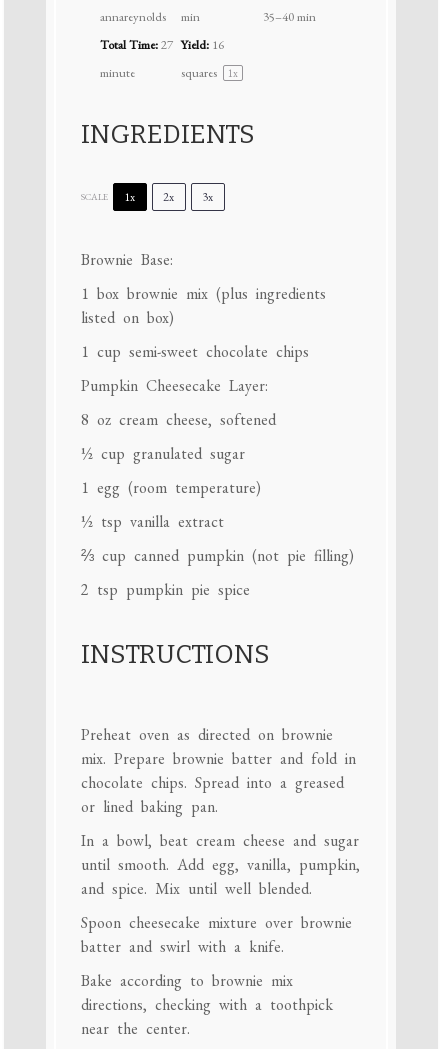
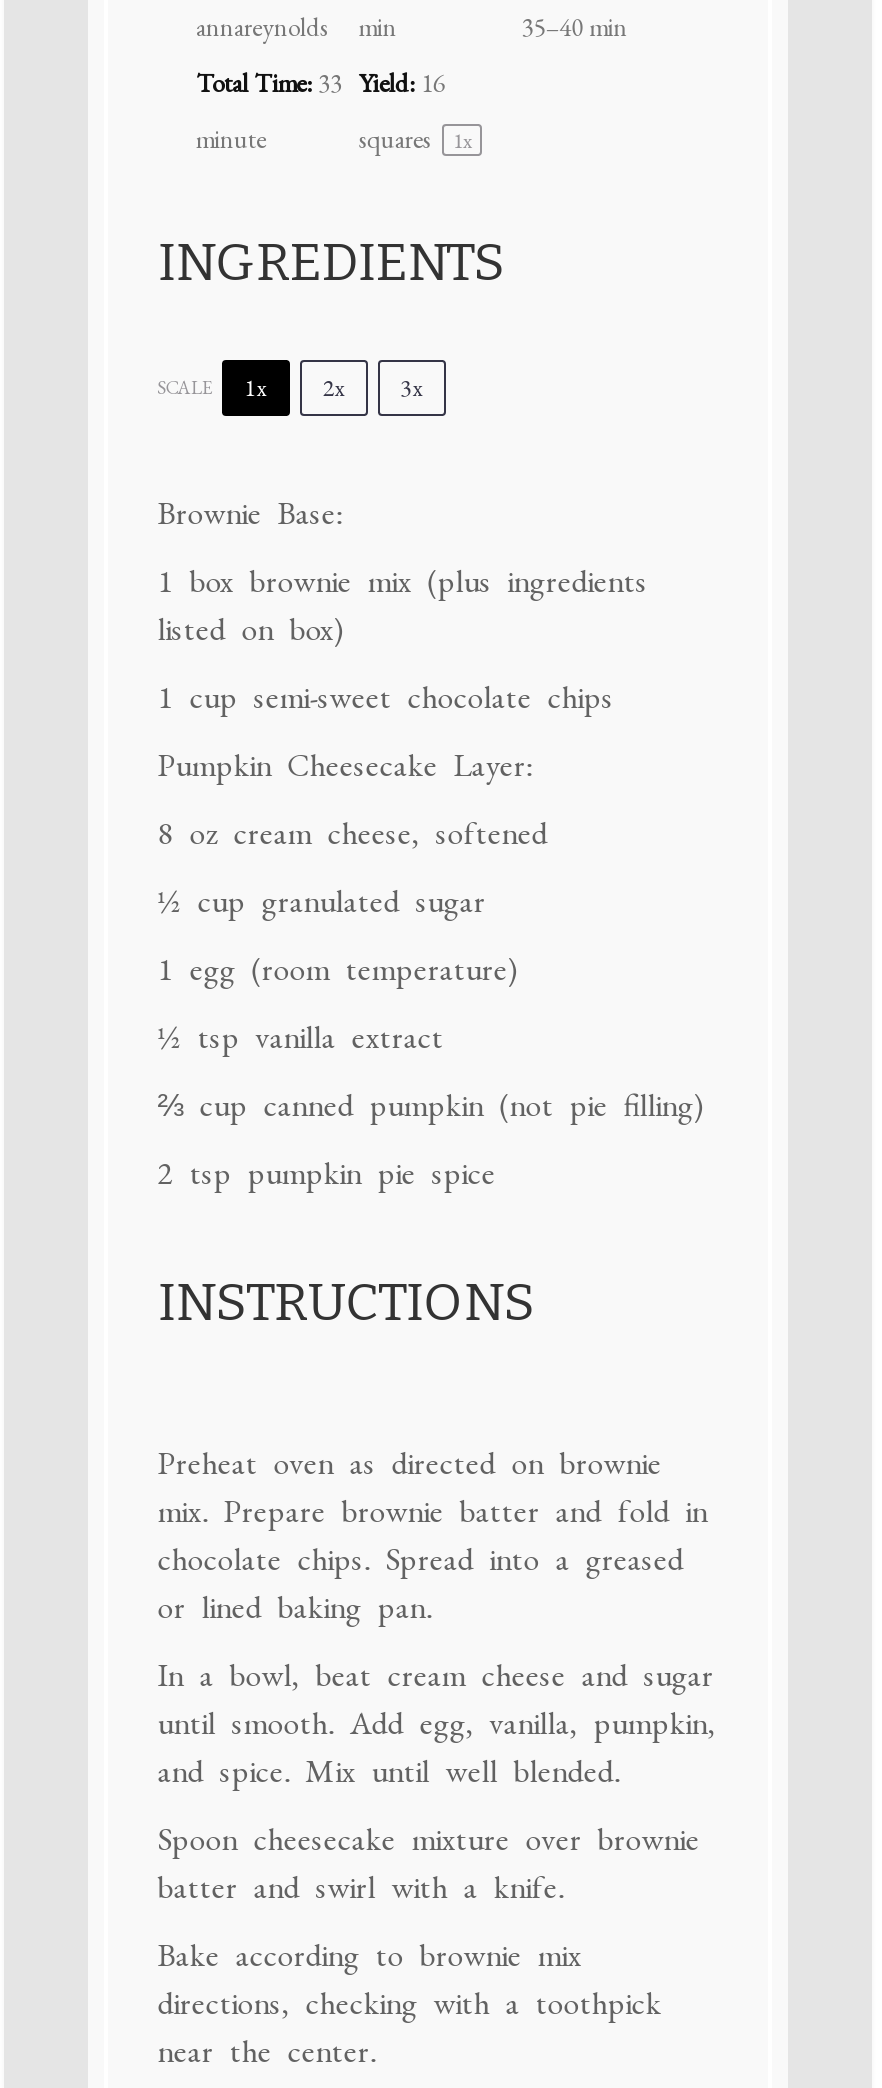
[100,36,224,53] Total Time: 27 Yield: 16 -> [196,66,445,100] Total Time: 33 Yield: 16

